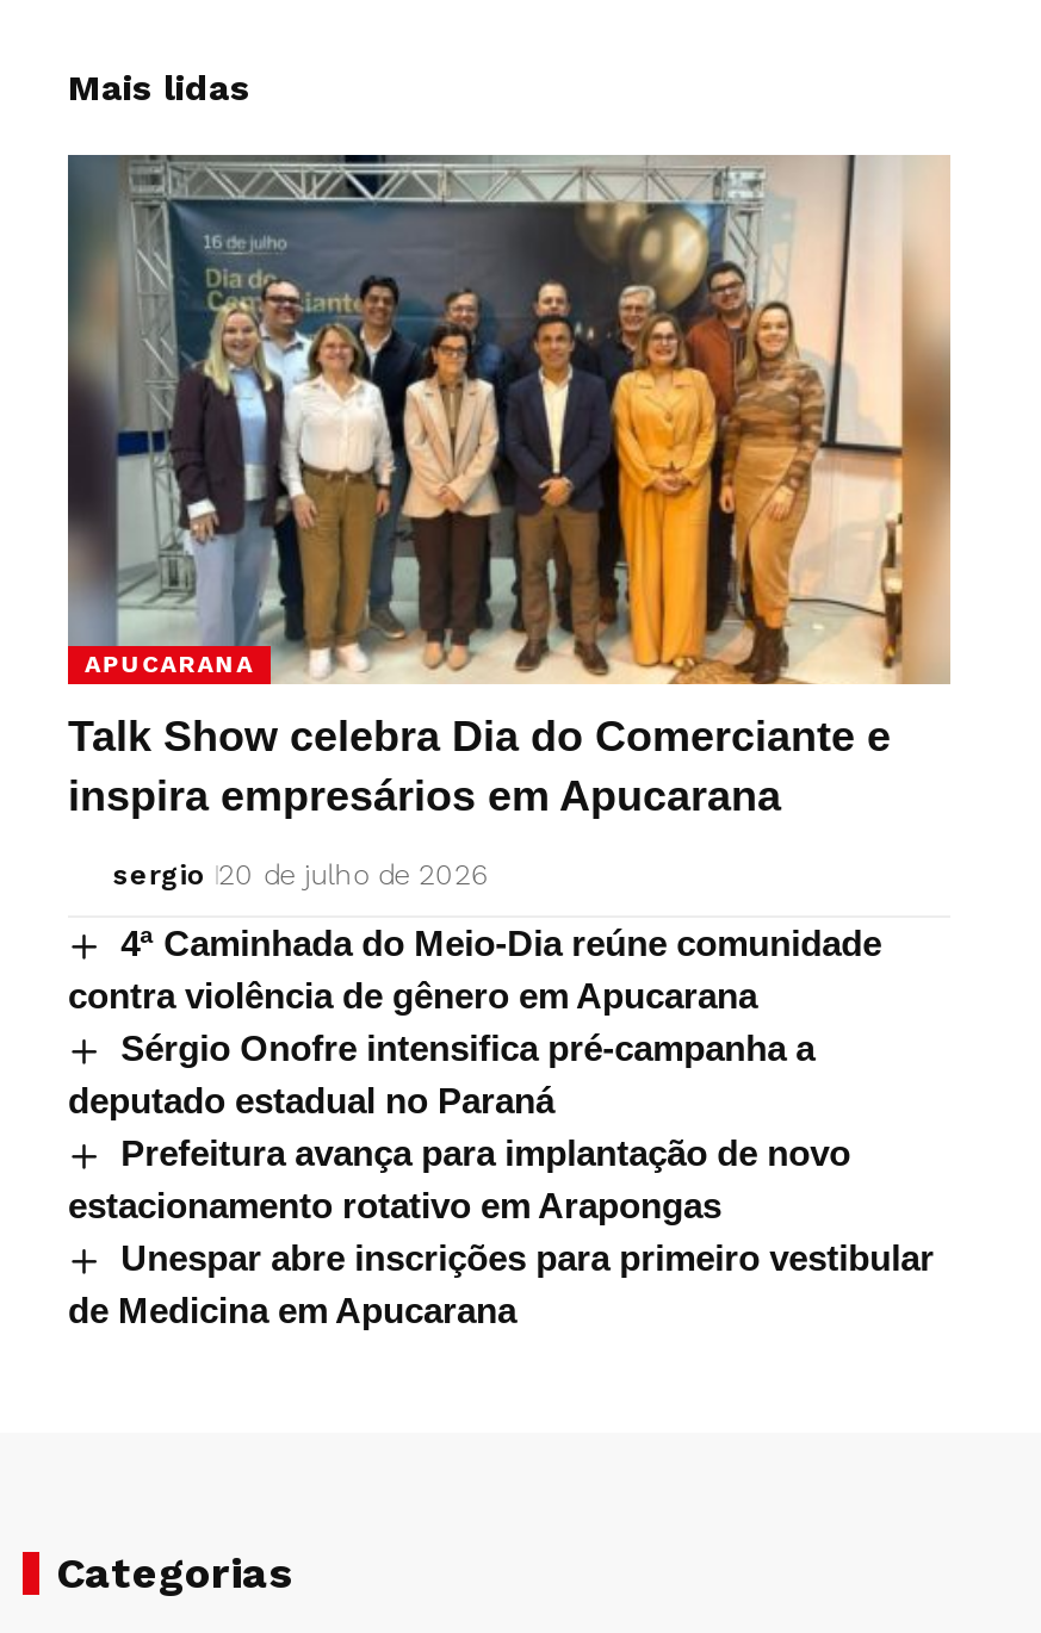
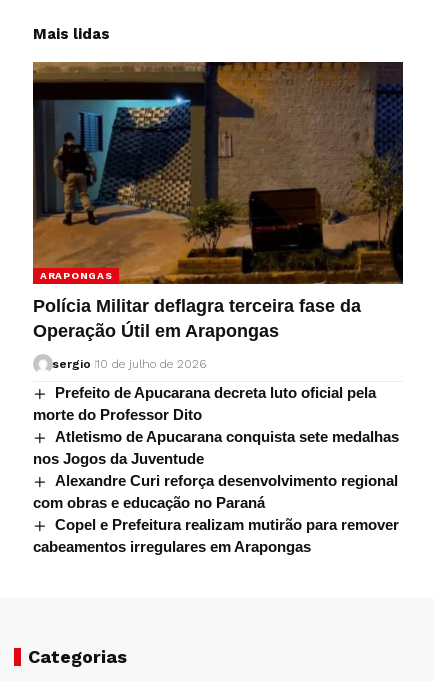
[66,153,953,687] [image] | APUCARANA -> [32,61,404,285] [image] | ARAPONGAS
[68,712,891,819] Talk Show celebra Dia do Comerciante e | inspira empresários em Apucarana -> [33,296,361,341] Polícia Militar deflagra terceira fase da | Operação Útil em Arapongas
[113,857,487,891] sergio 20 de julho de 2026 -> [52,357,206,371] sergio 10 de julho de 2026
[68,922,934,1330] 4ª Caminhada do Meio-Dia reúne comunidade | contra violência de gênero em Apucarana | Sérgio Onofre intensifica pré-campanha a | deputado estadual no Paraná | Prefeitura avança para implantação de novo | estacionamento rotativo em Arapongas | Unespar abre inscrições para primeiro vestibular | de Medicina em Apucarana -> [33,384,399,555] Prefeito de Apucarana decreta luto oficial pela | morte do Professor Dito | Atletismo de Apucarana conquista sete medalhas | nos Jogos da Juventude | Alexandre Curi reforça desenvolvimento regional | com obras e educação no Paraná | Copel e Prefeitura realizam mutirão para remover | cabeamentos irregulares em Arapongas

